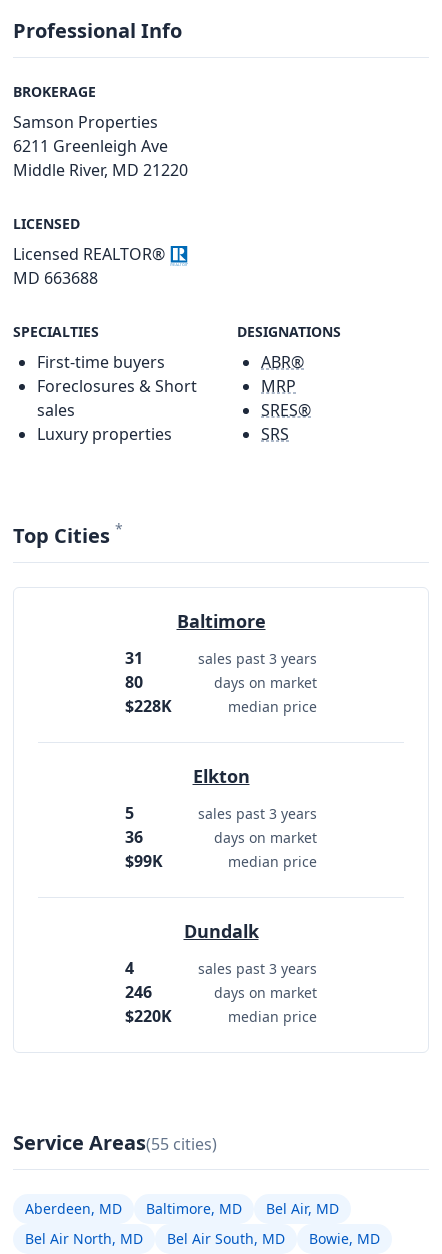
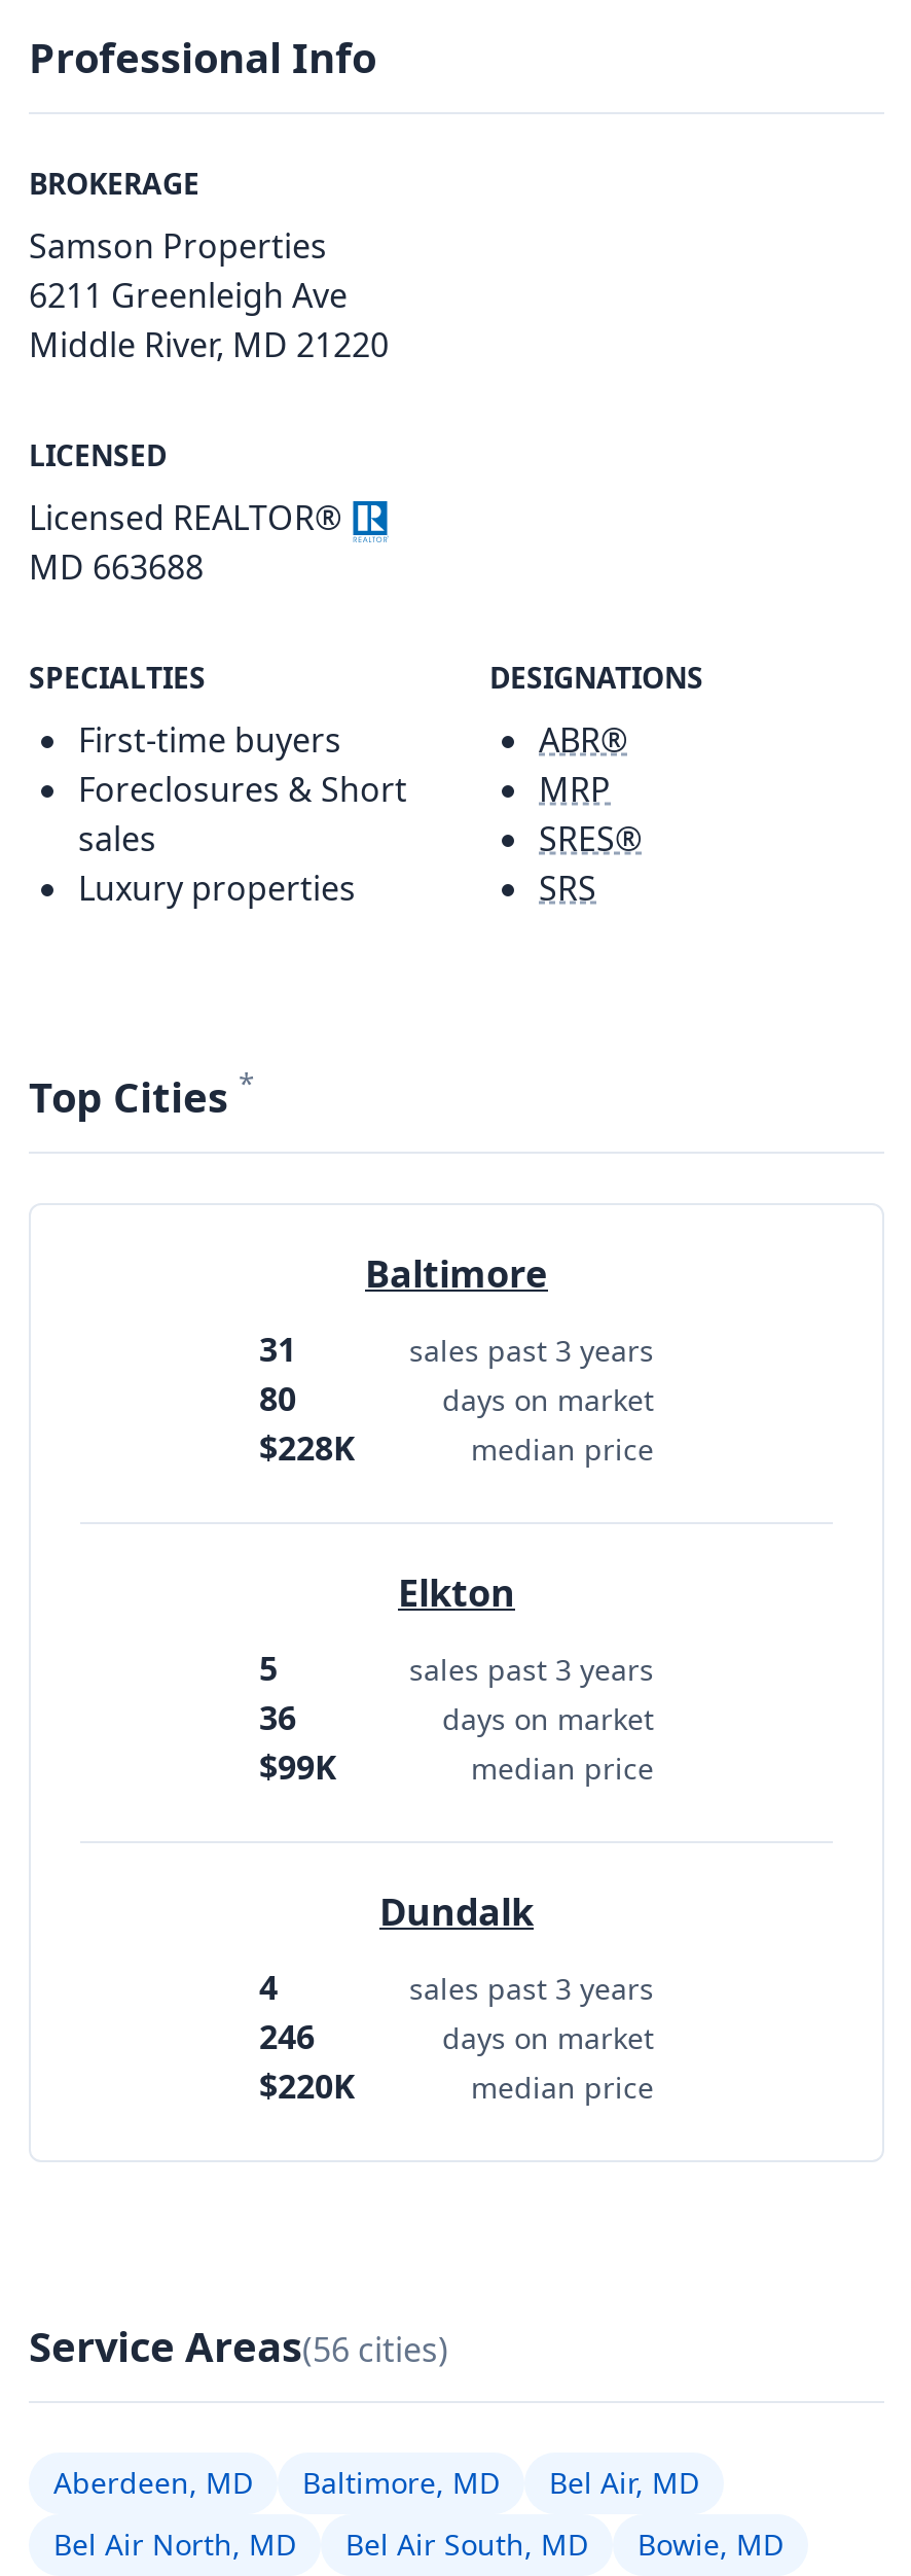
[13,1129,217,1156] Service Areas(55 cities) -> [29,2319,448,2374] Service Areas(56 cities)

